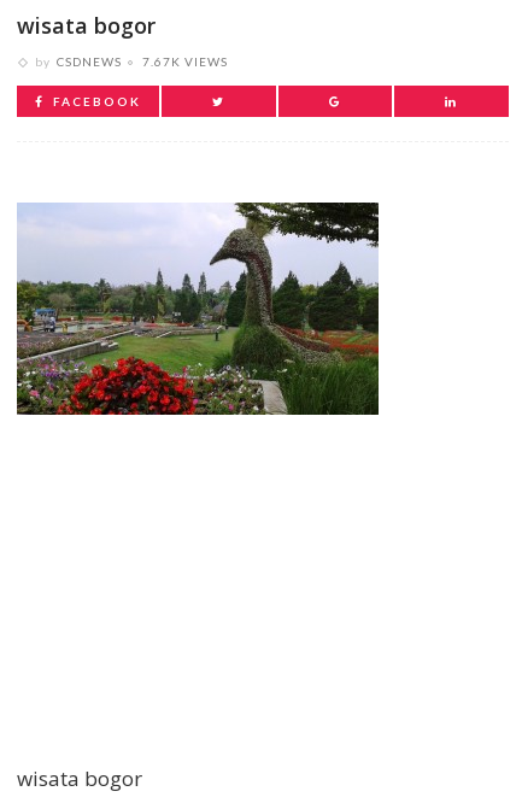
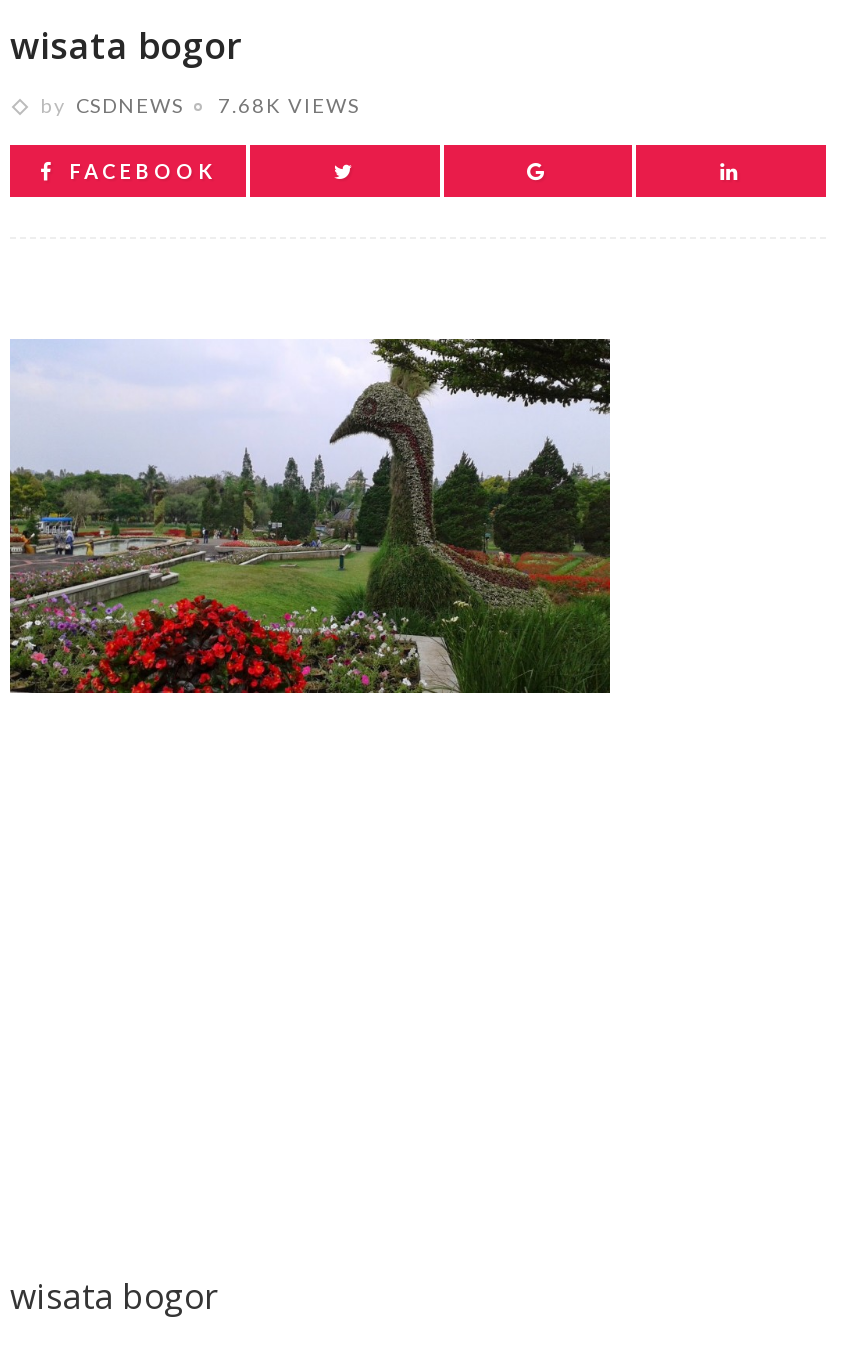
[35,54,228,69] by CSDNEWS 7.67K VIEWS -> [40,93,360,117] by CSDNEWS 7.68K VIEWS

